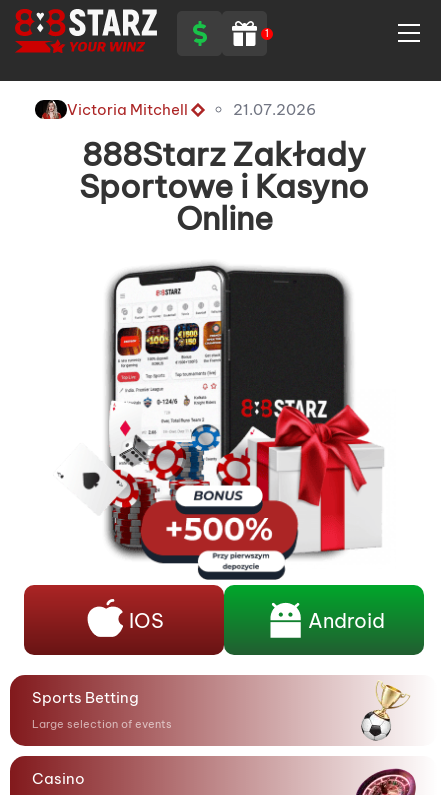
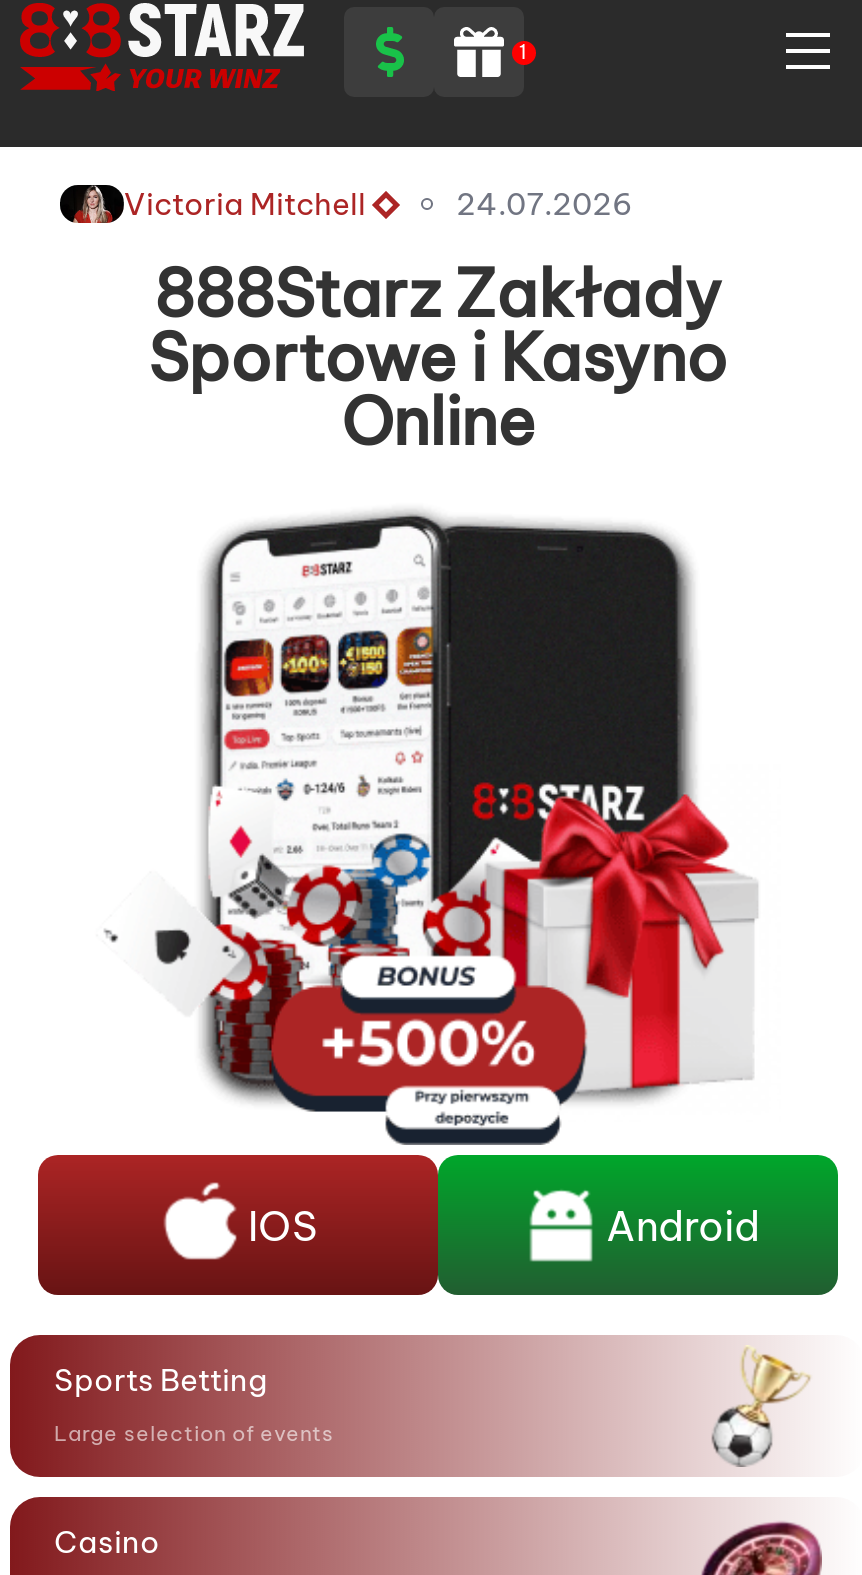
[233,100,316,119] 21.07.2026 -> [456,185,632,223] 24.07.2026

